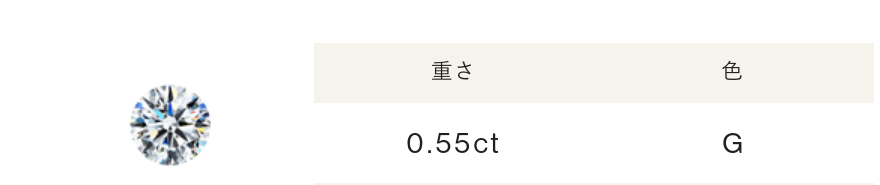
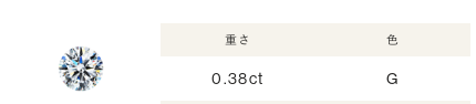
[406,127,501,159] 0.55ct -> [212,69,264,89] 0.38ct

